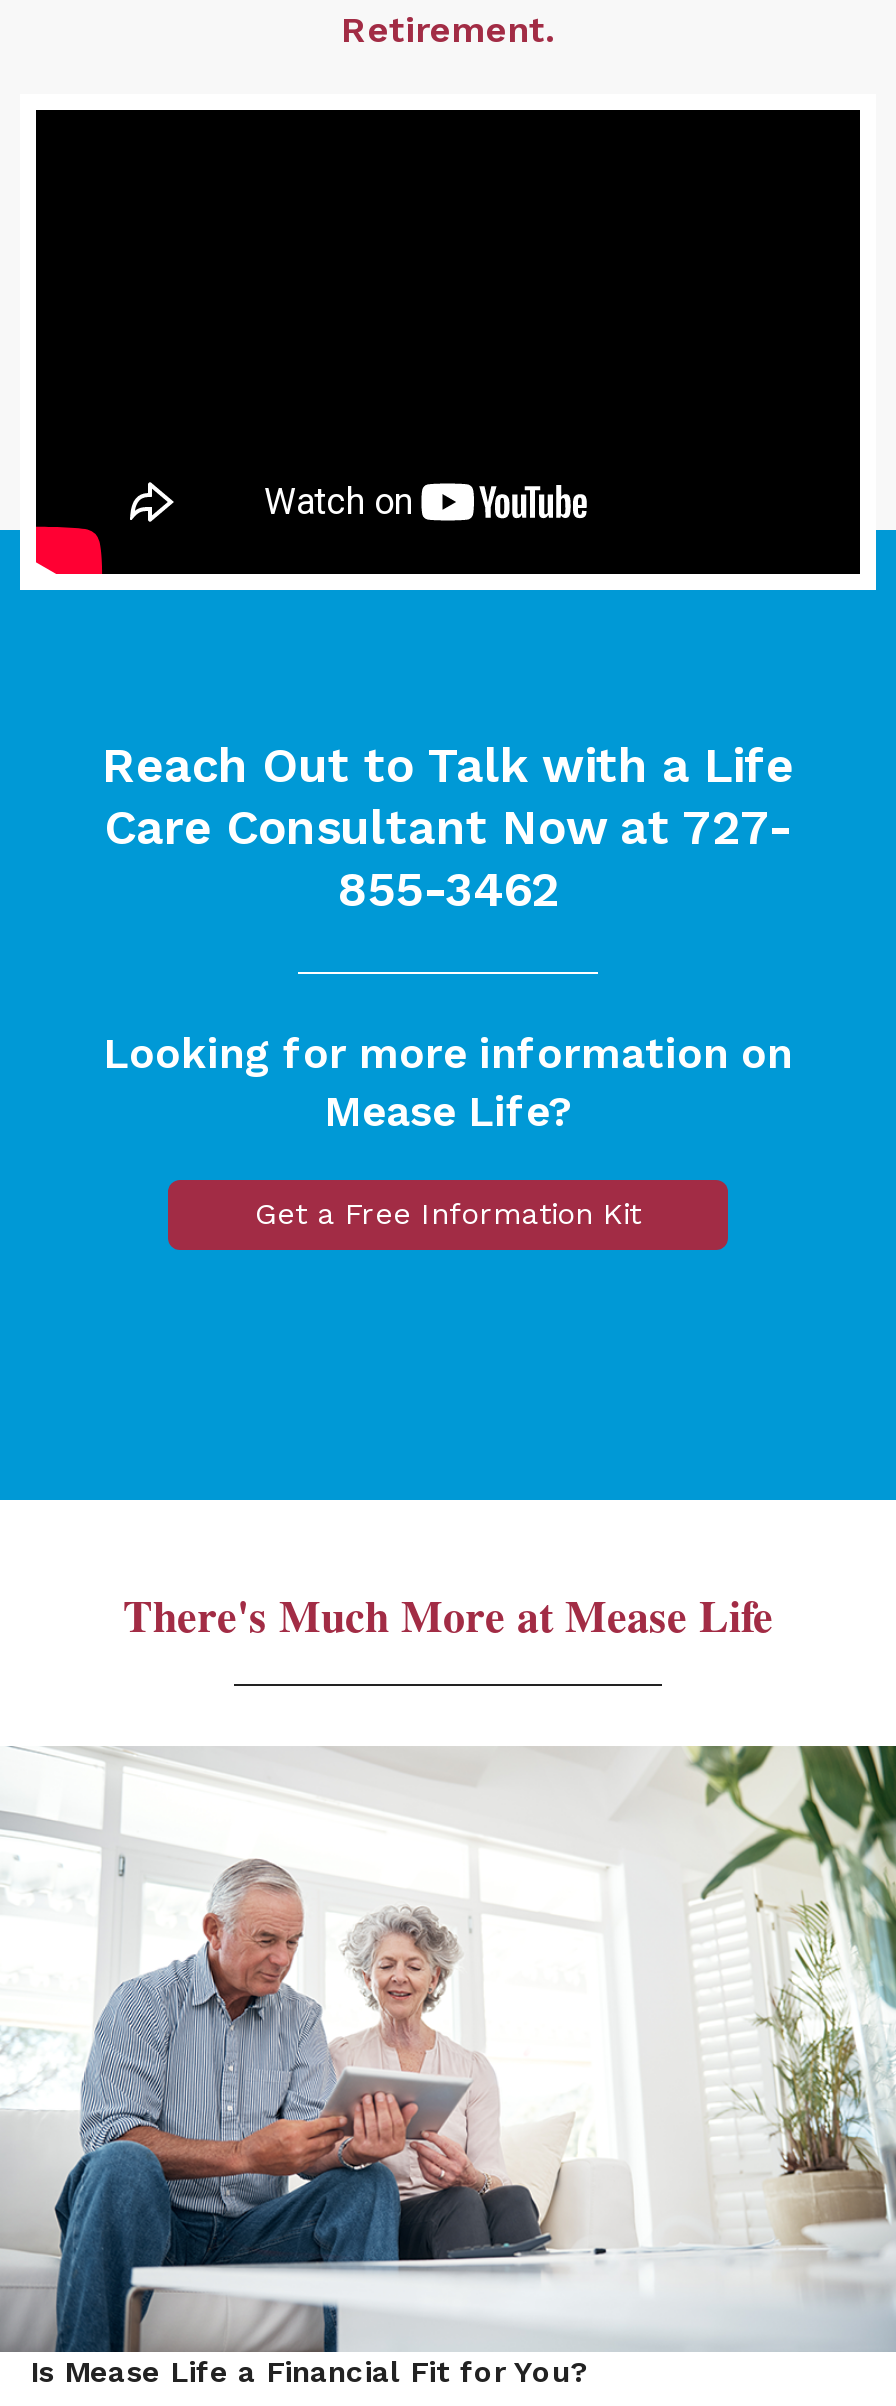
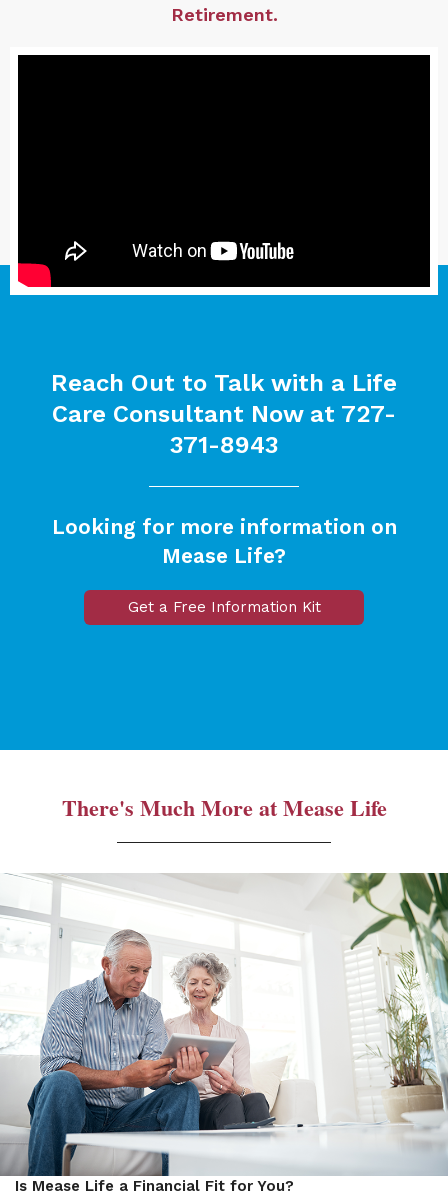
[337,861,559,917] 855-3462 -> [169,431,278,459] 371-8943

